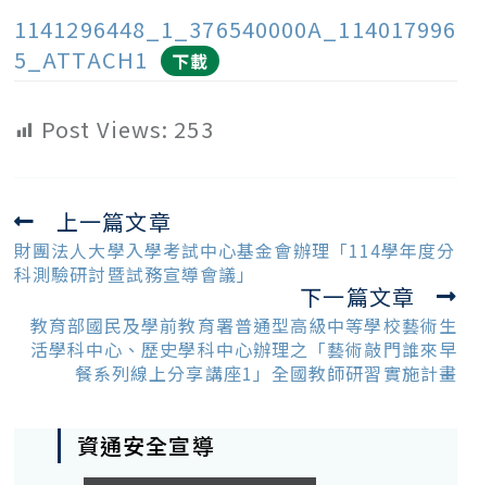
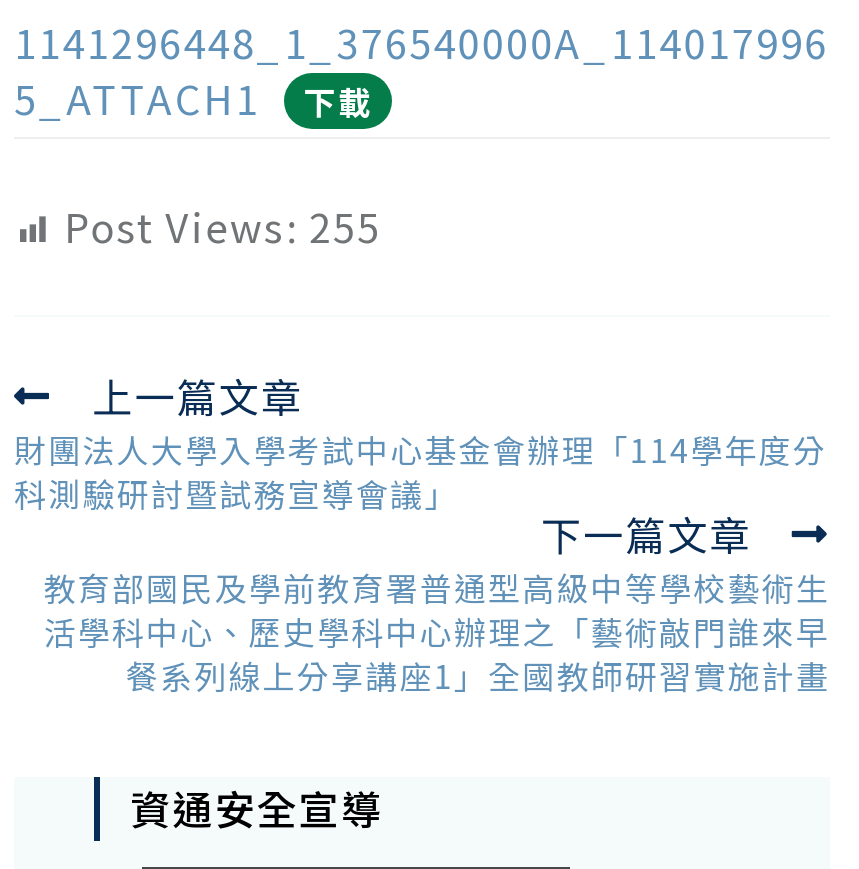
[41,113,214,145] Post Views: 253 -> [64,197,381,255] Post Views: 255

